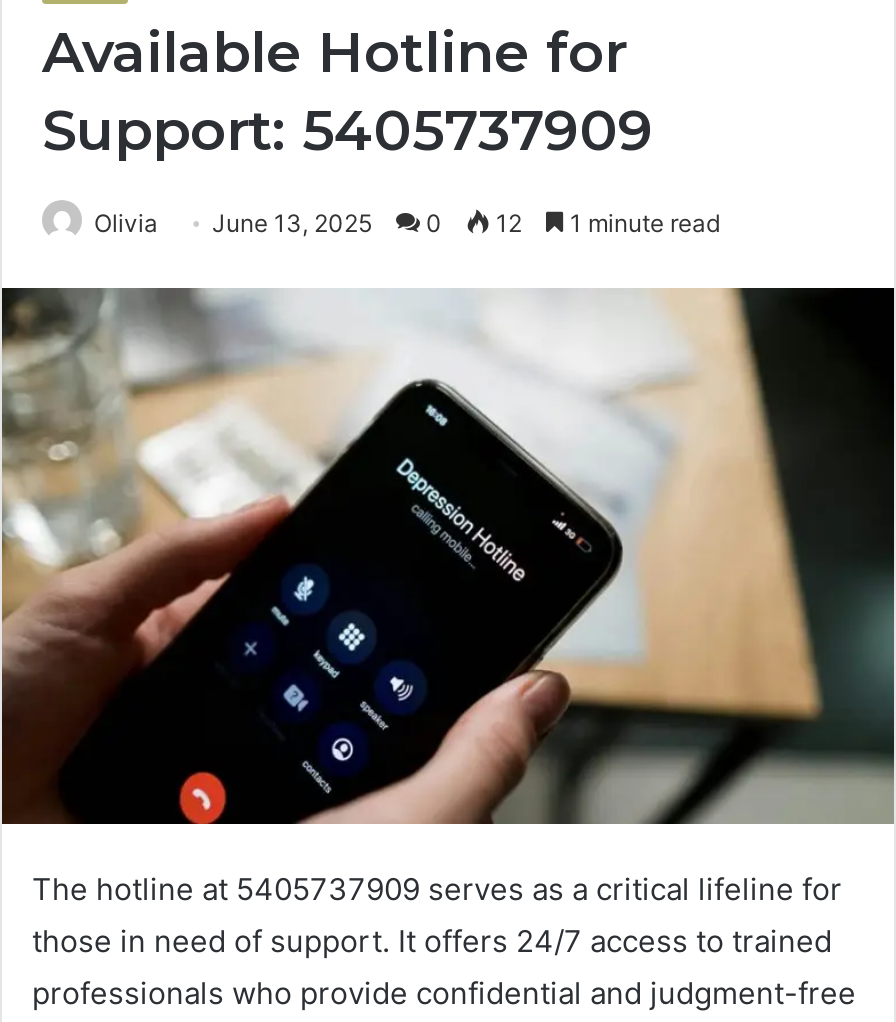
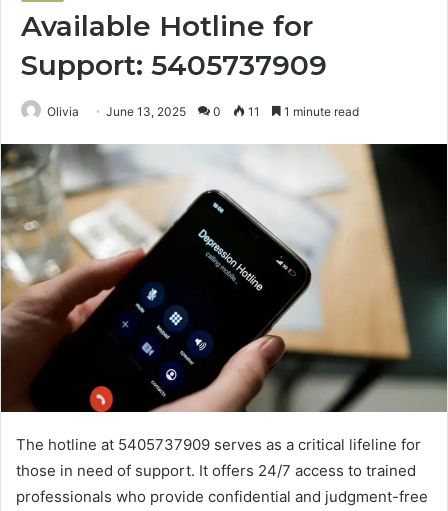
[94,207,720,237] Olivia June 13, 2025 0 12 1 minute read -> [47,104,359,119] Olivia June 13, 2025 0 11 1 minute read

